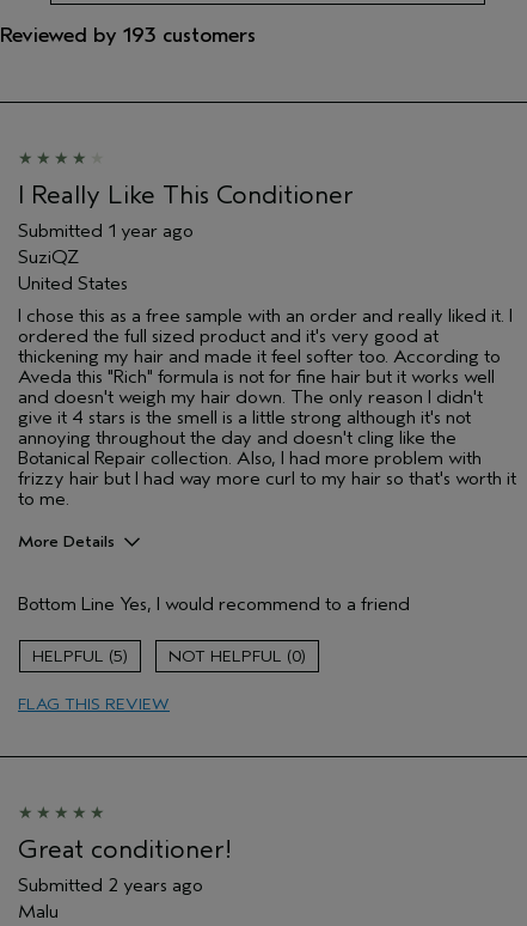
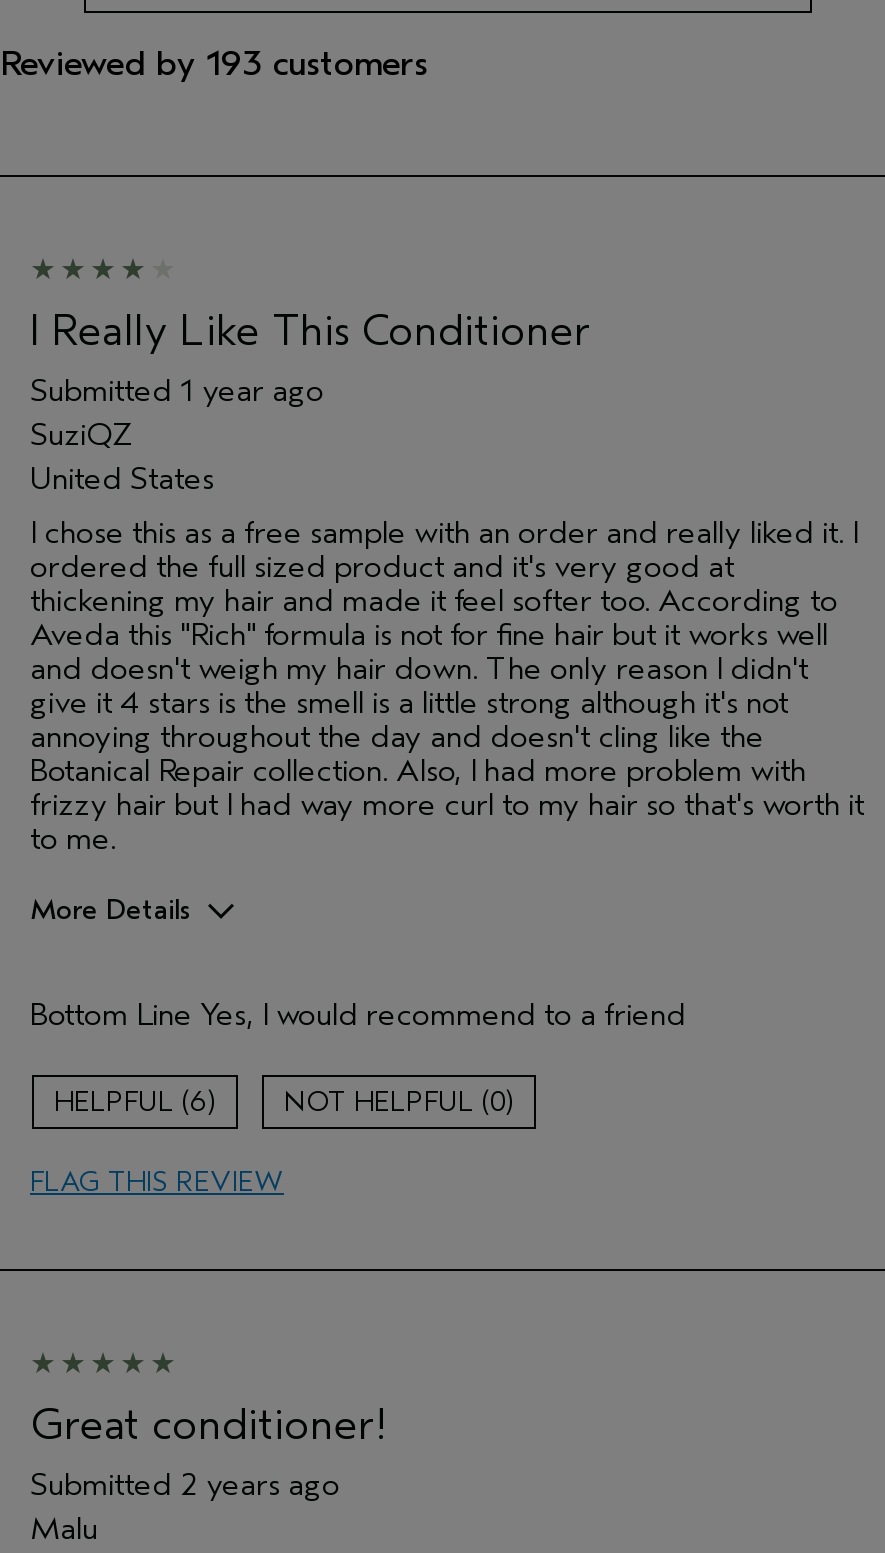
[114,647,123,667] 5 -> [190,1086,208,1120] 6

